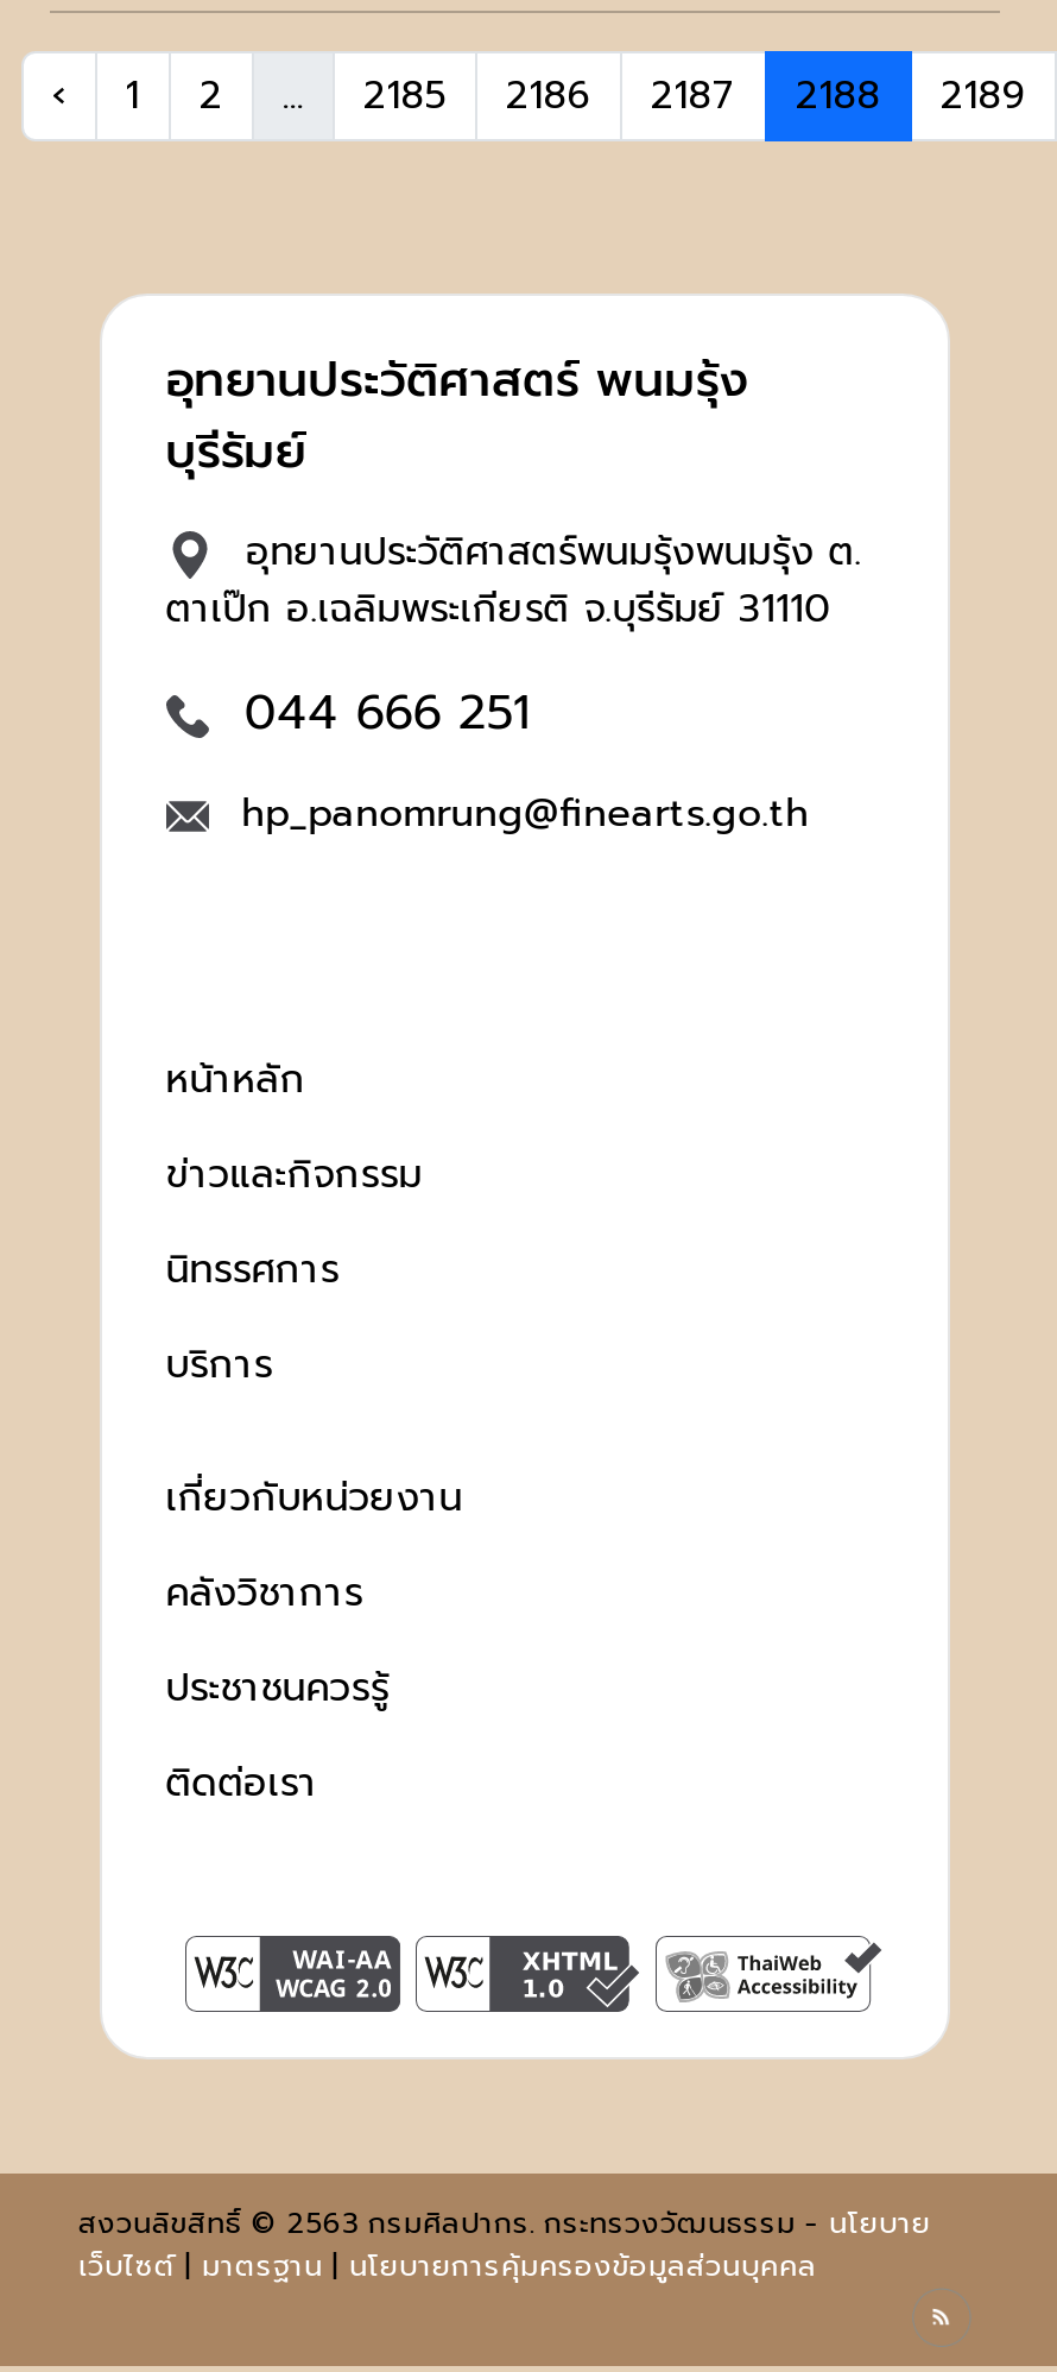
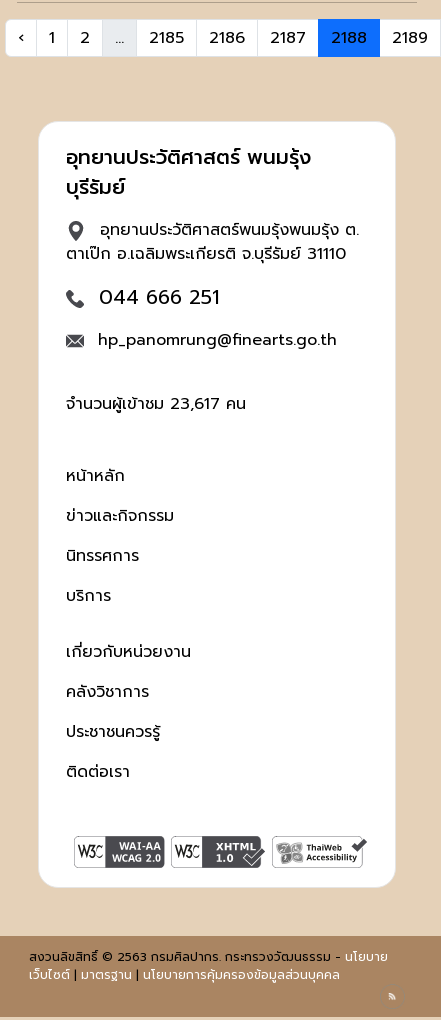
none -> [66,392,246,416] จำนวนผู้เข้าชม 23,617 คน

